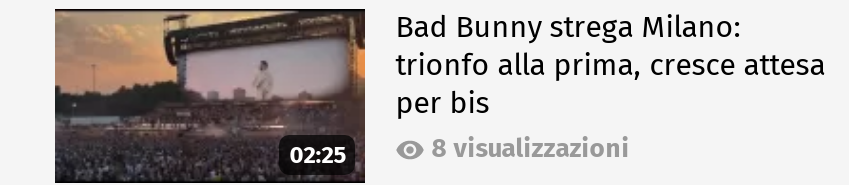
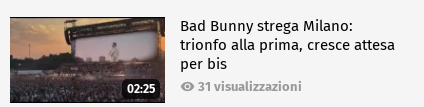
[431,134,629,164] 8 visualizzazioni -> [198,79,302,94] 31 visualizzazioni

